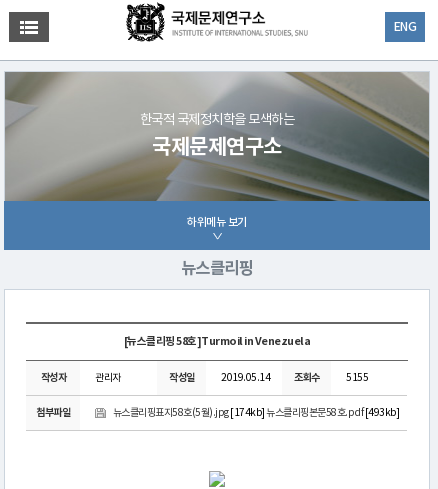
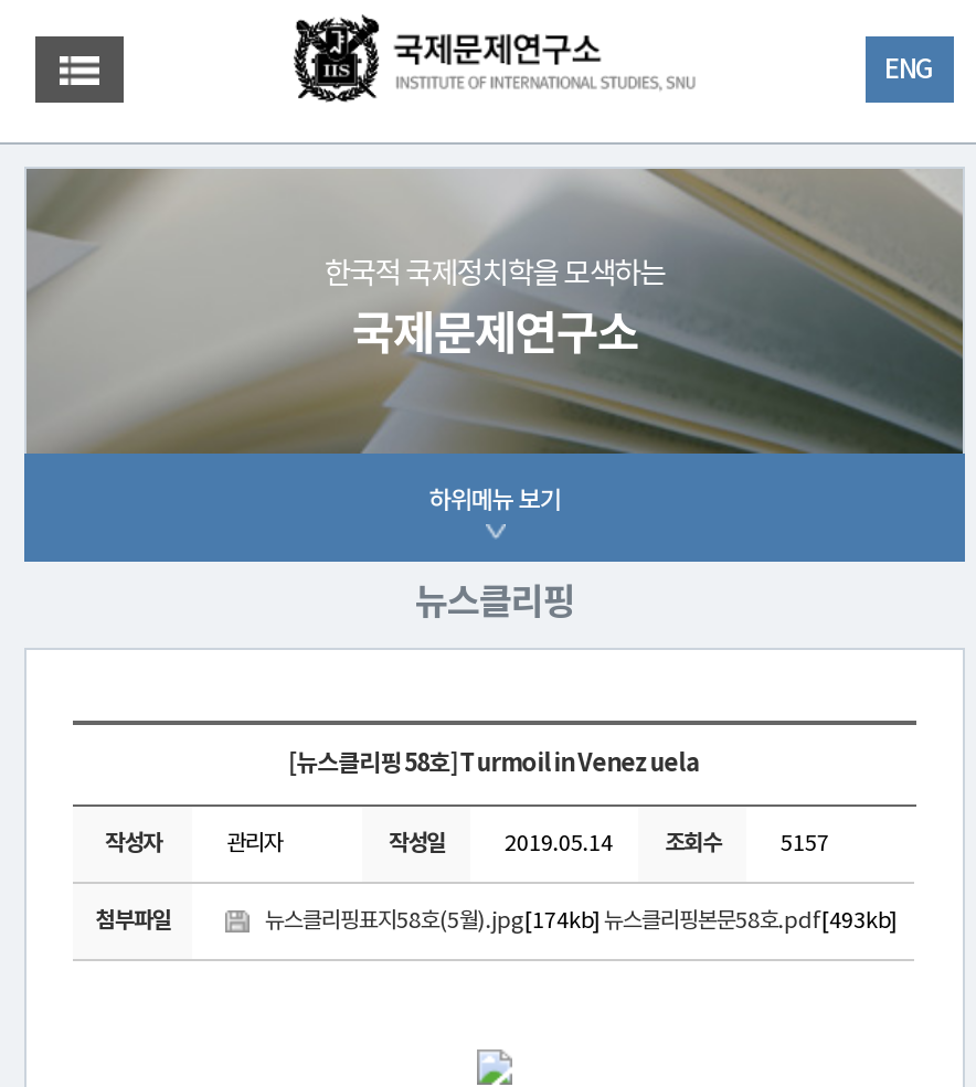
[346,372,368,384] 5155 -> [780,831,829,857] 5157

